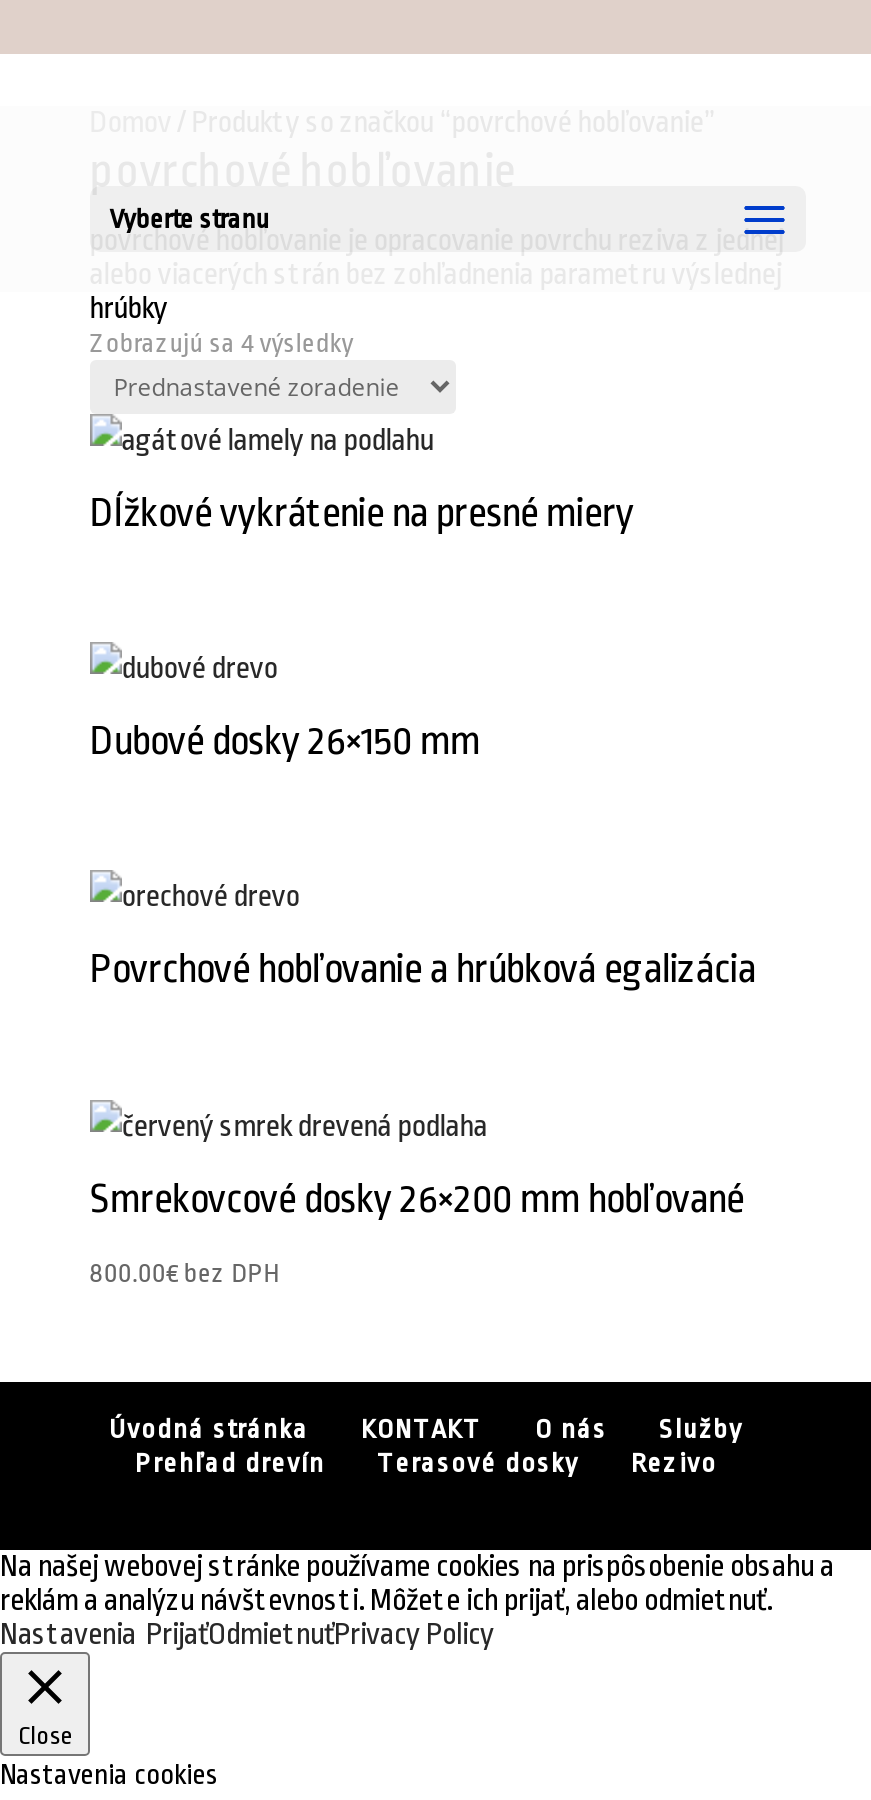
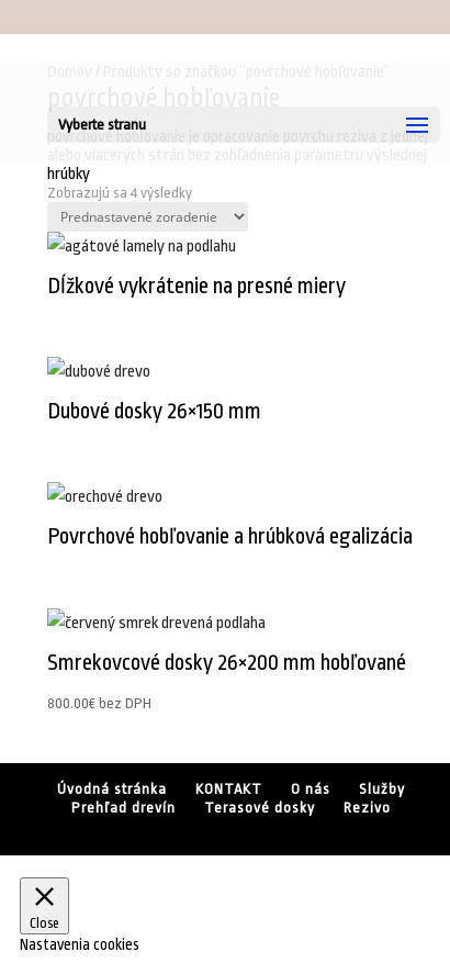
[0,1550,834,1652] Na našej webovej stránke používame cookies na prispôsobenie obsahu a | reklám a analýzu návštevnosti. Môžete ich prijať, alebo odmietnuť. | Nastavenia PrijaťOdmietnuťPrivacy Policy -> none

